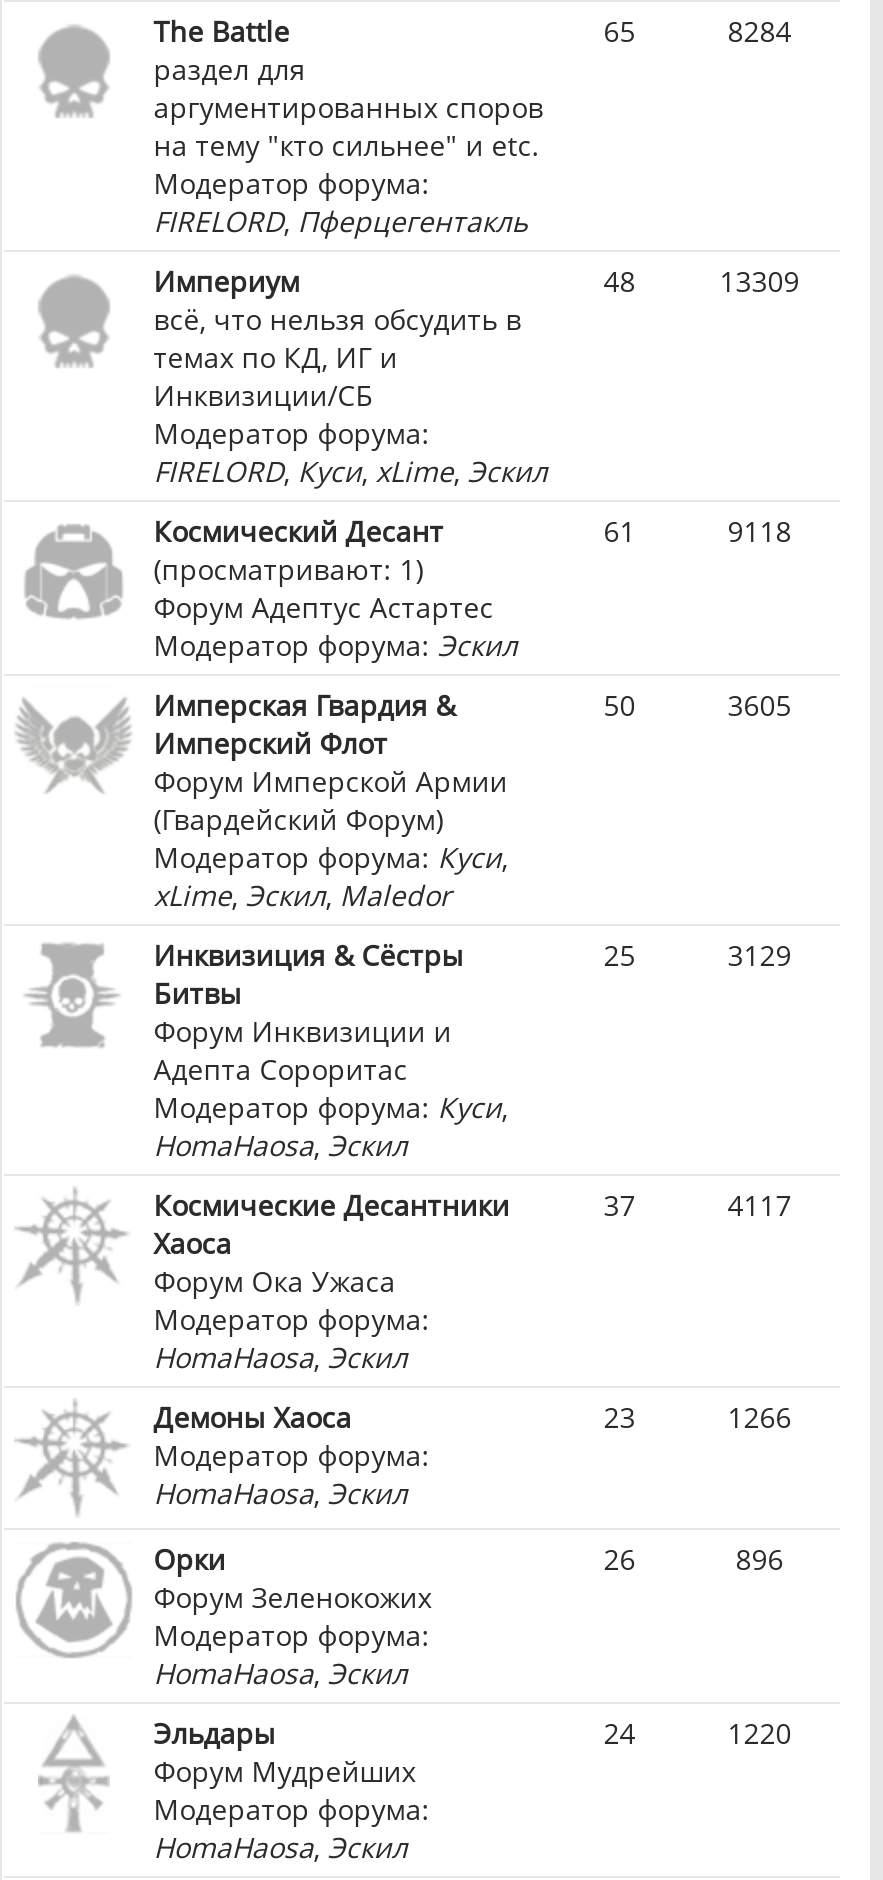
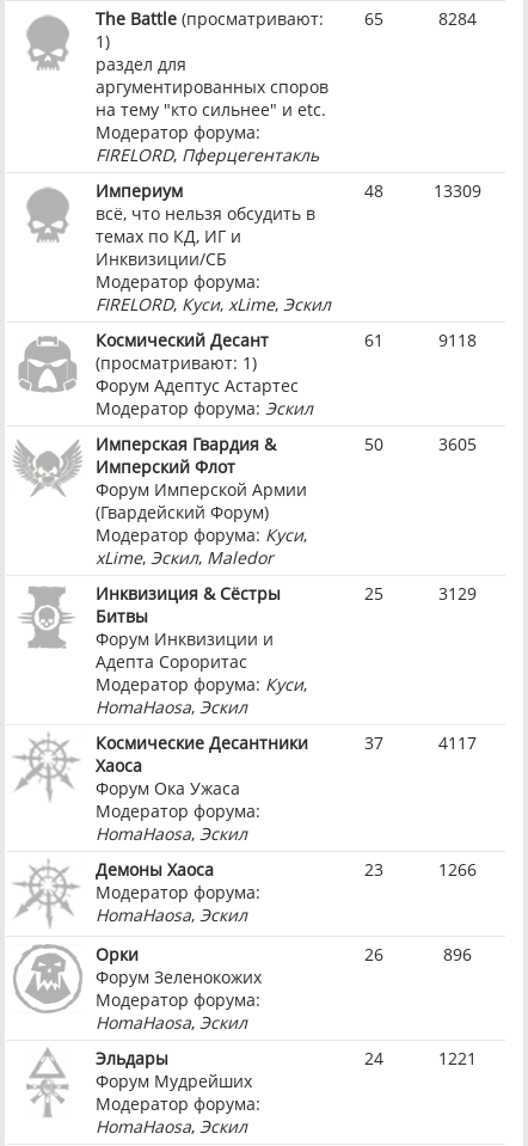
[153,12,289,50] The Battle -> [95,7,323,53] The Battle (просматривают: | 1)
[727,1714,791,1752] 1220 -> [438,1047,476,1070] 1221

